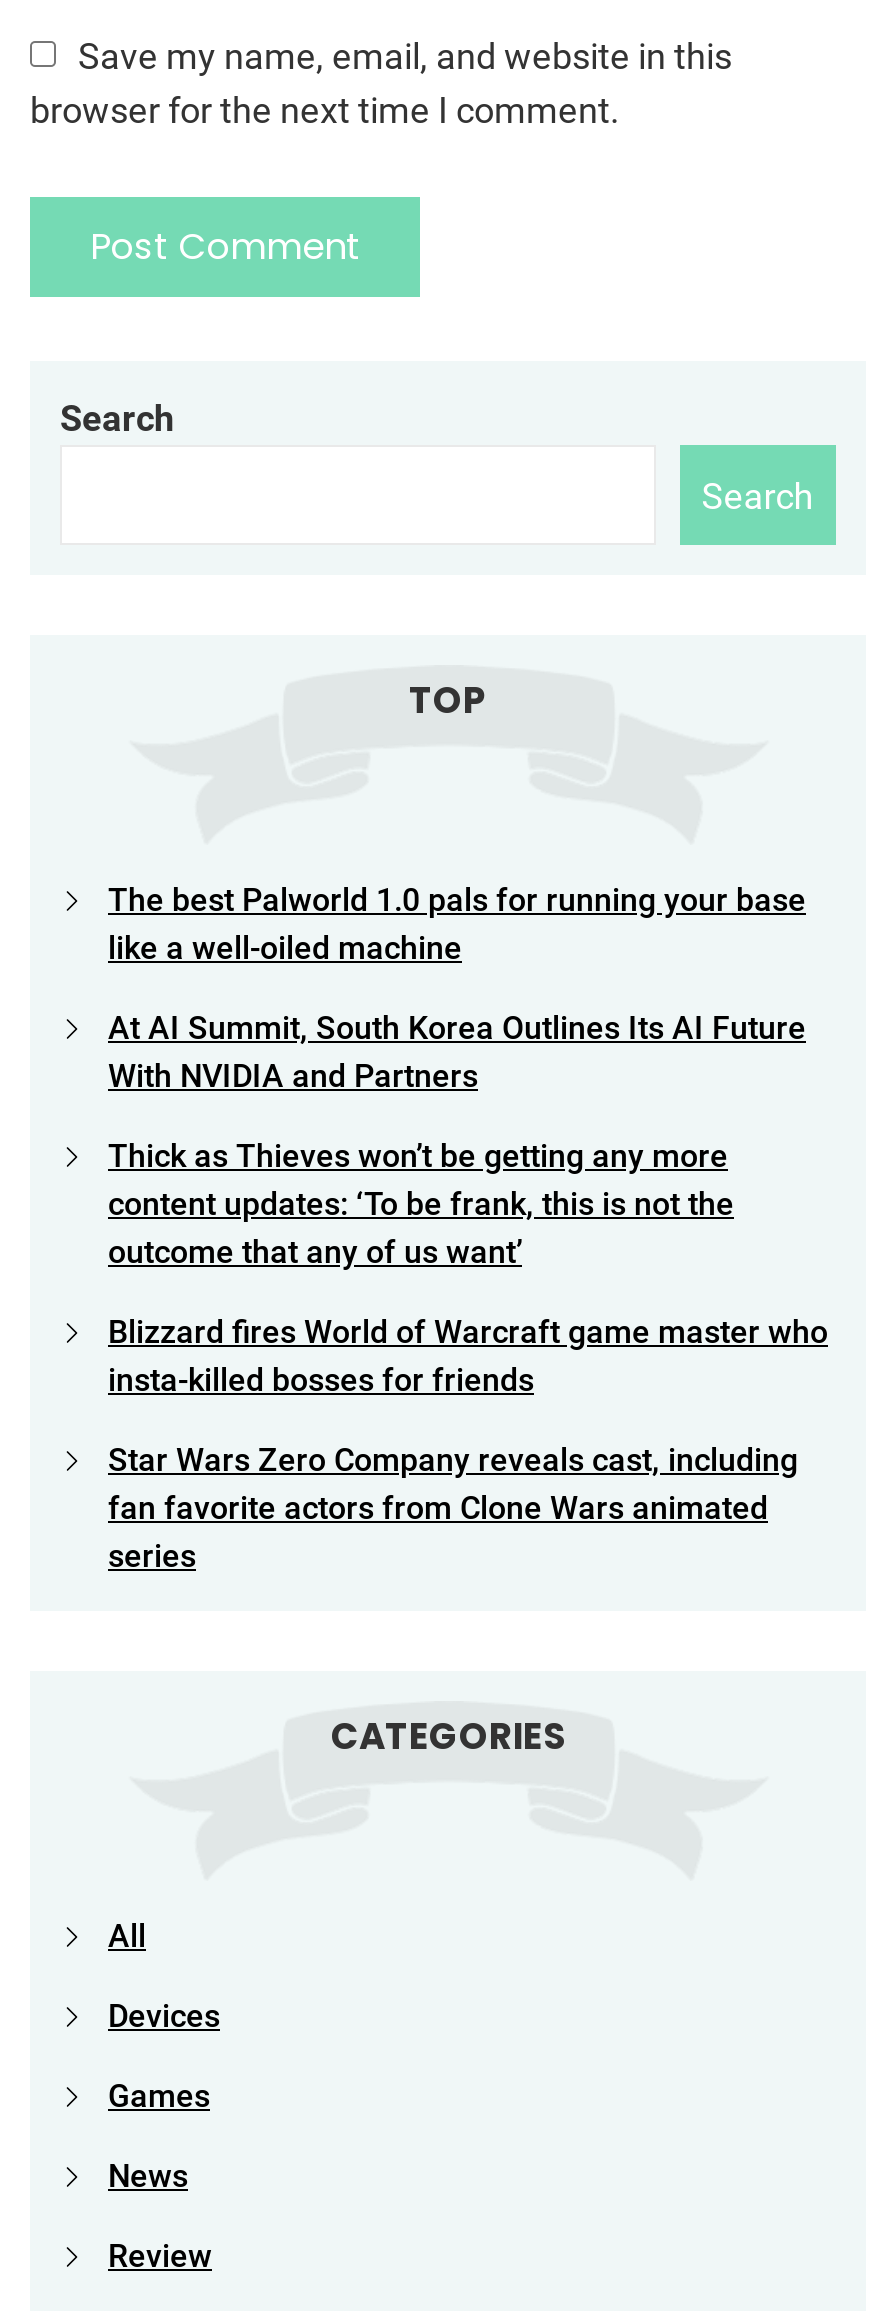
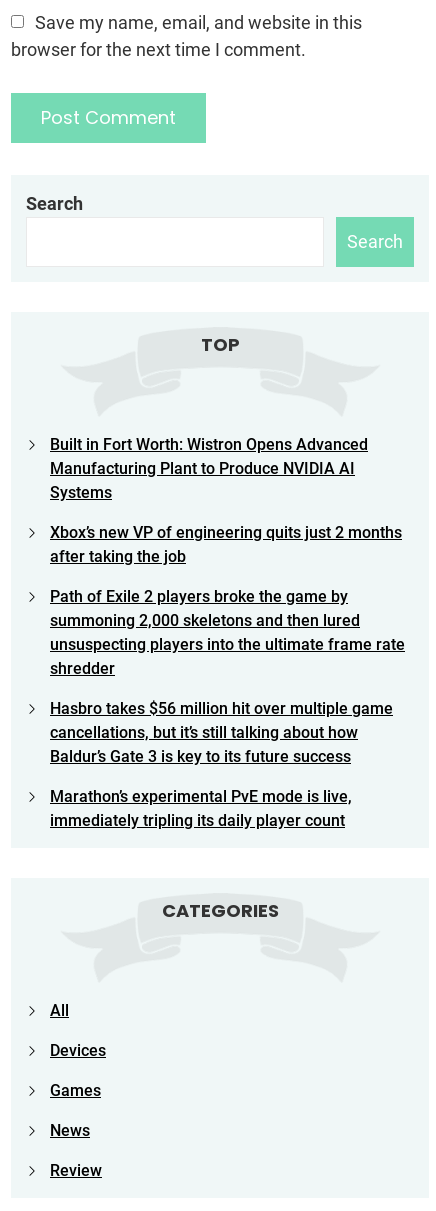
[108,881,806,967] The best Palworld 1.0 pals for running your base | like a well-oiled machine -> [50,435,368,502] Built in Fort Worth: Wistron Opens Advanced | Manufacturing Plant to Produce NVIDIA AI | Systems
[108,1009,806,1095] At AI Summit, South Korea Outlines Its AI Future | With NVIDIA and Partners -> [50,523,402,566] Xbox’s new VP of engineering quits just 2 months | after taking the job
[108,1137,734,1271] Thick as Thieves won’t be getting any more | content updates: ‘To be frank, this is not the | outcome that any of us want’ -> [50,587,405,678] Path of Exile 2 players broke the game by | summoning 2,000 skeletons and then lured | unsuspecting players into the ultimate frame rate | shredder
[108,1313,828,1399] Blizzard fires World of Warcraft game master who | insta-killed bosses for friends -> [50,699,393,766] Hasbro takes $56 million hit over multiple game | cancellations, but it’s still talking about how | Baldur’s Gate 3 is key to its future success
[108,1441,798,1575] Star Wars Zero Company reveals cast, including | fan favorite actors from Clone Wars animated | series -> [50,787,352,830] Marathon’s experimental PvE mode is live, | immediately tripling its daily player count

